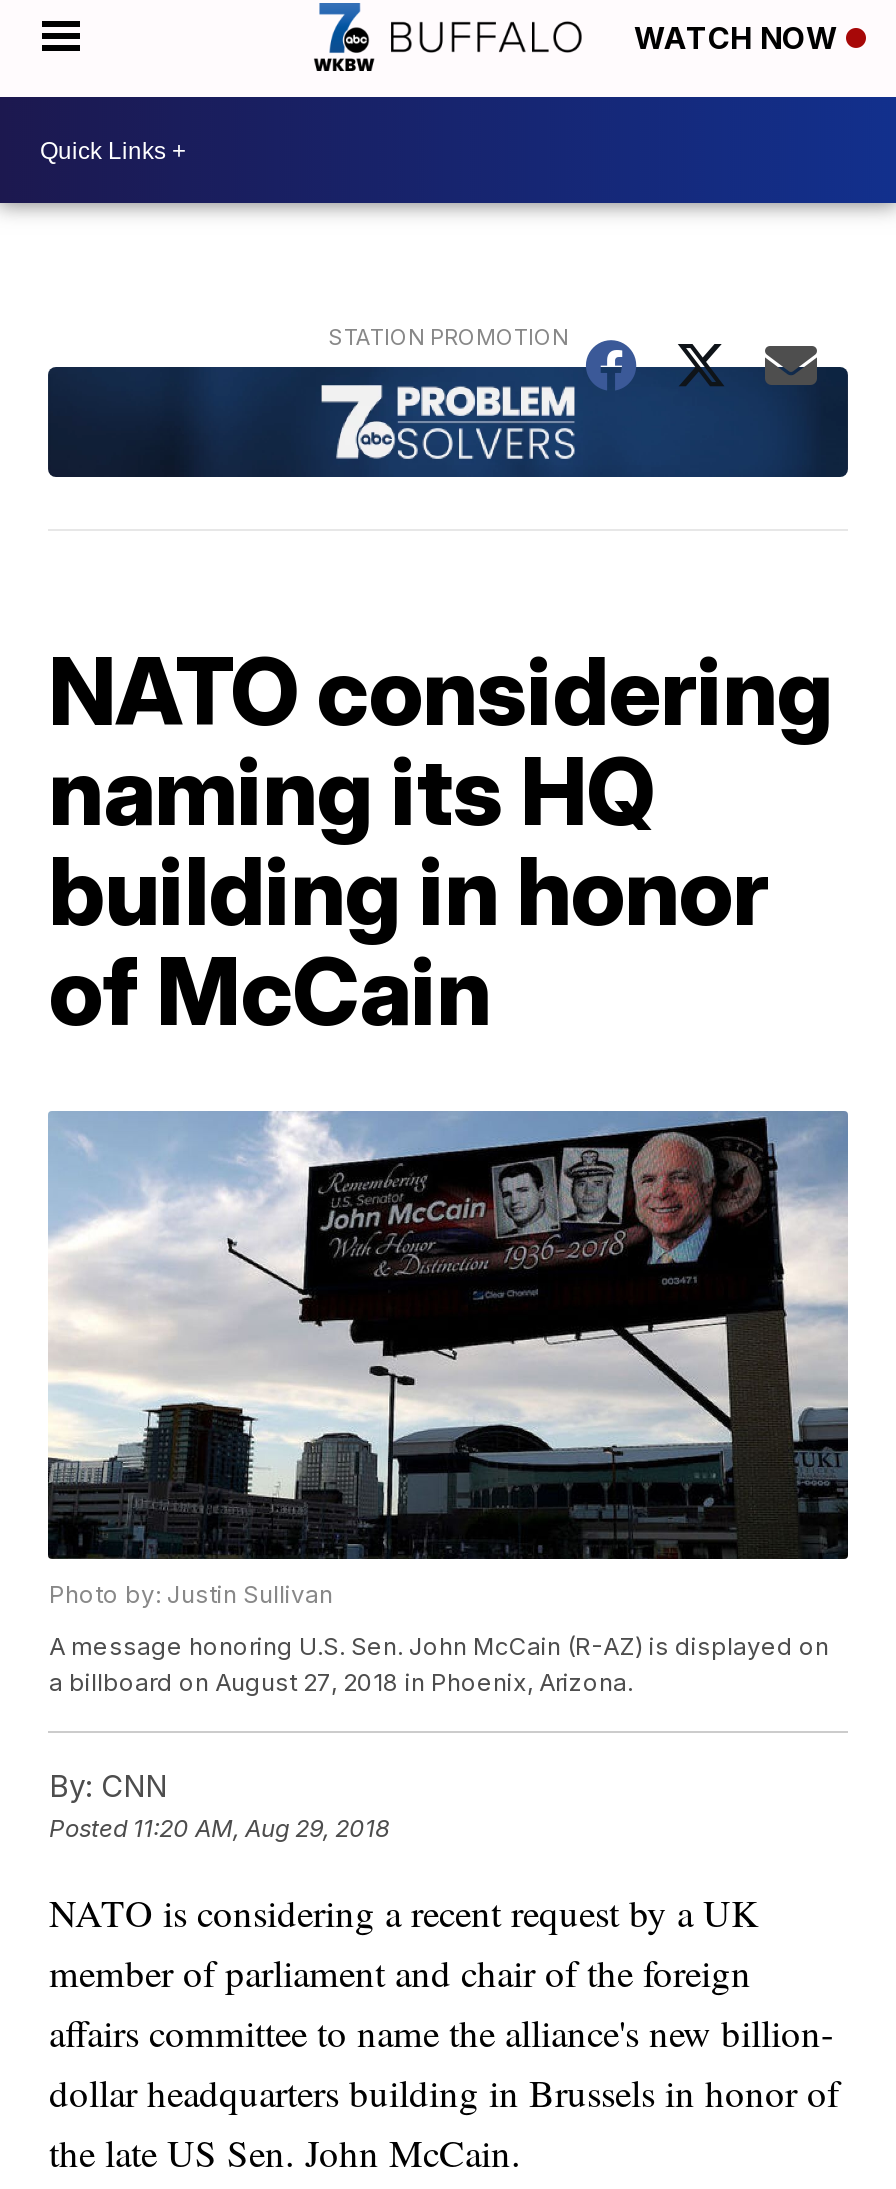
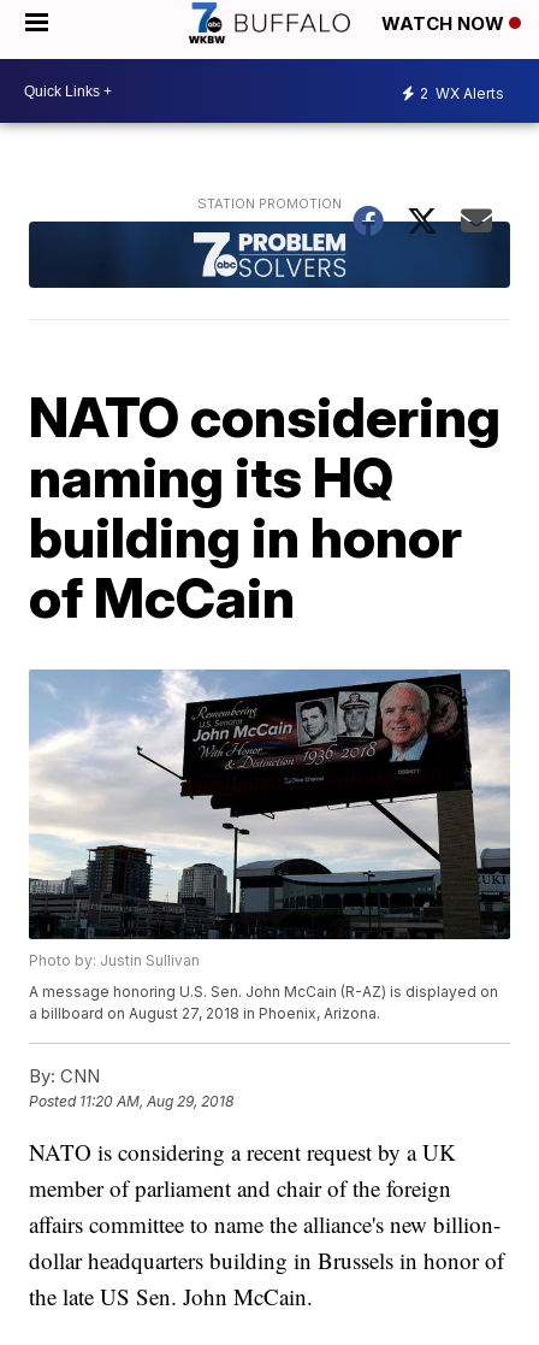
none -> [420,84,504,102] 2 WX Alerts

